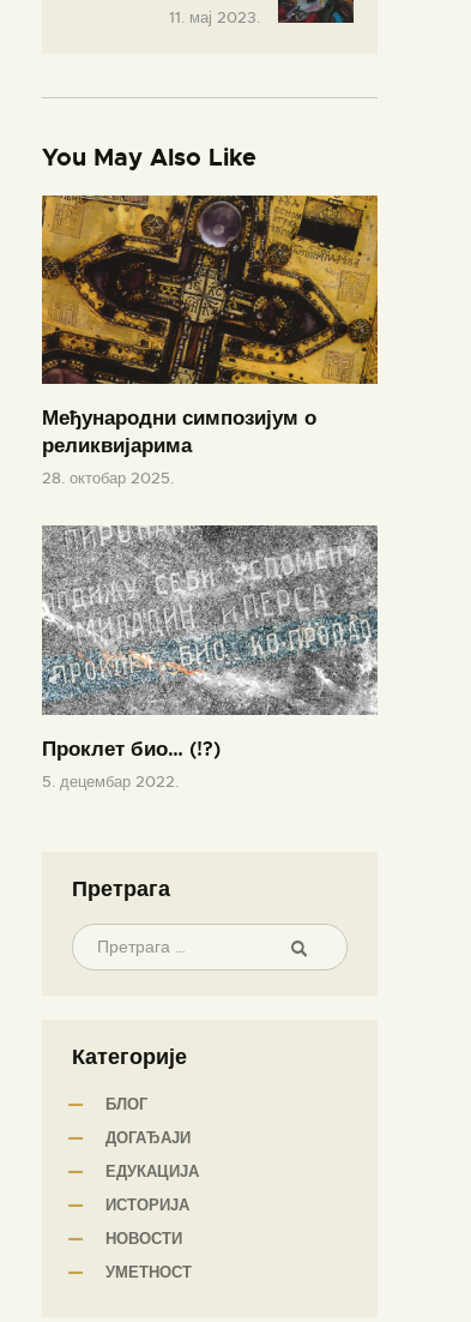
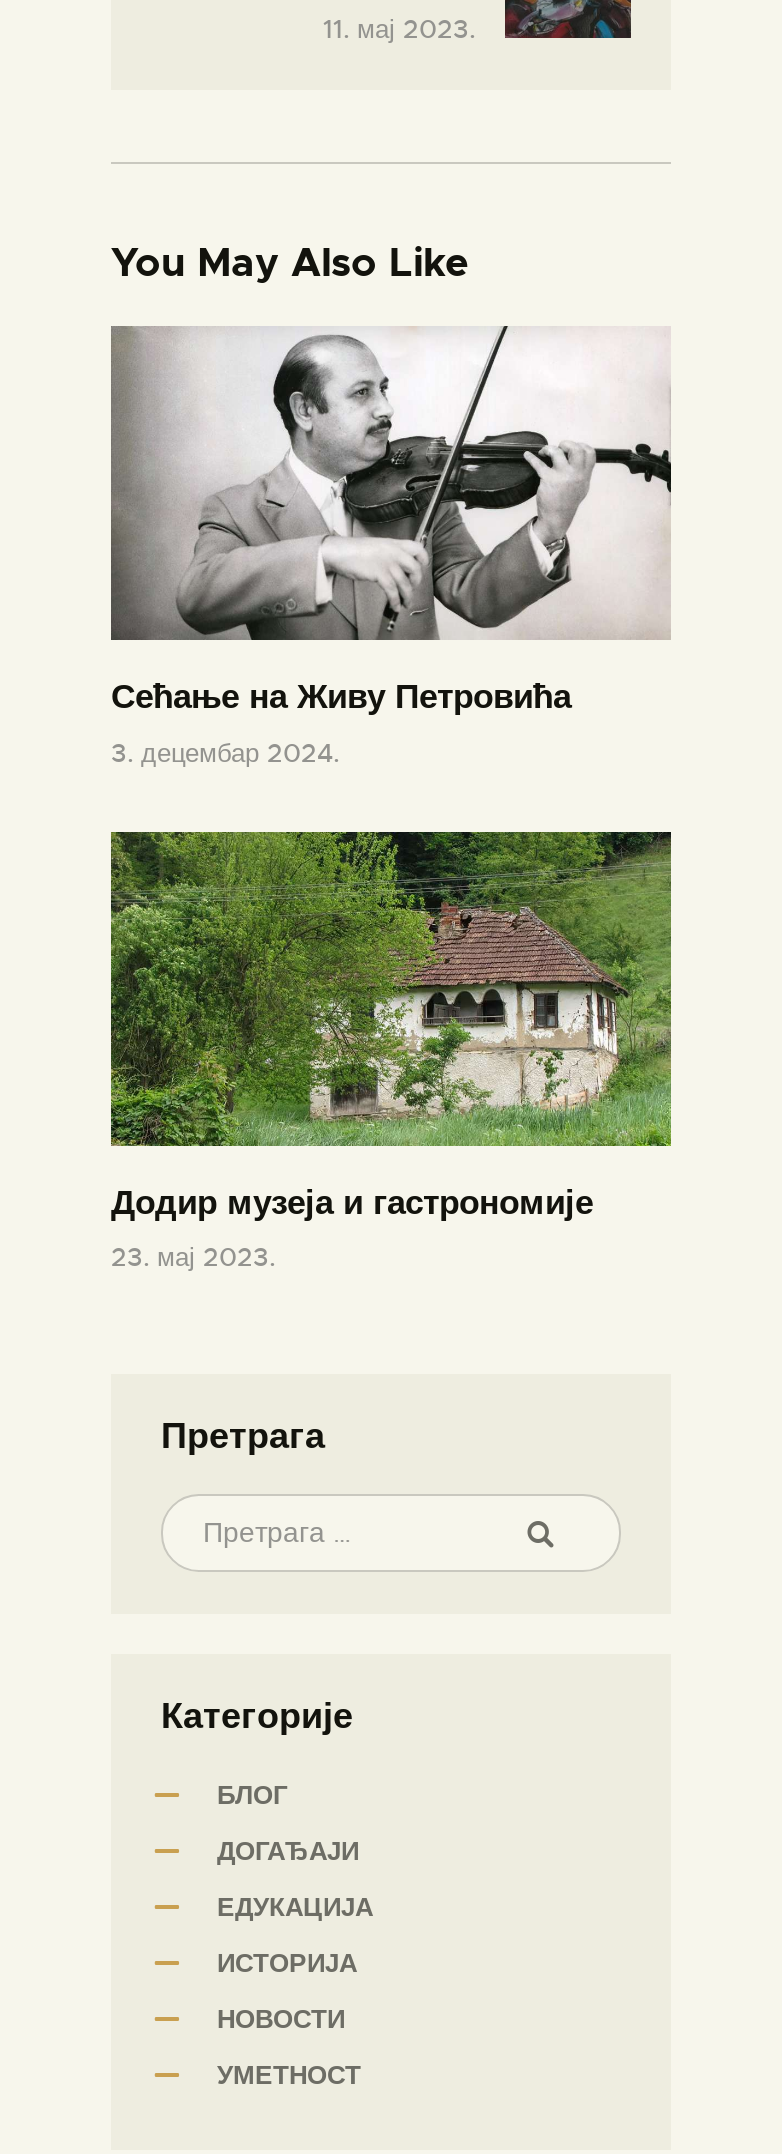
[41,194,379,489] [image] | Међународни симпозијум о | реликвијарима | 28. октобар 2025. -> [111,326,673,769] [image] | Сећање на Живу Петровића | 3. децембар 2024.
[41,524,378,792] [image] | Проклет био… (!?) | 5. децембар 2022. -> [109,830,673,1274] [image] | Додир музеја и гастрономије | 23. мај 2023.

